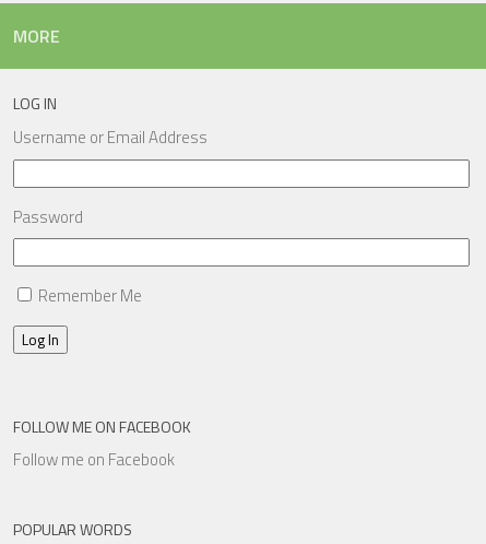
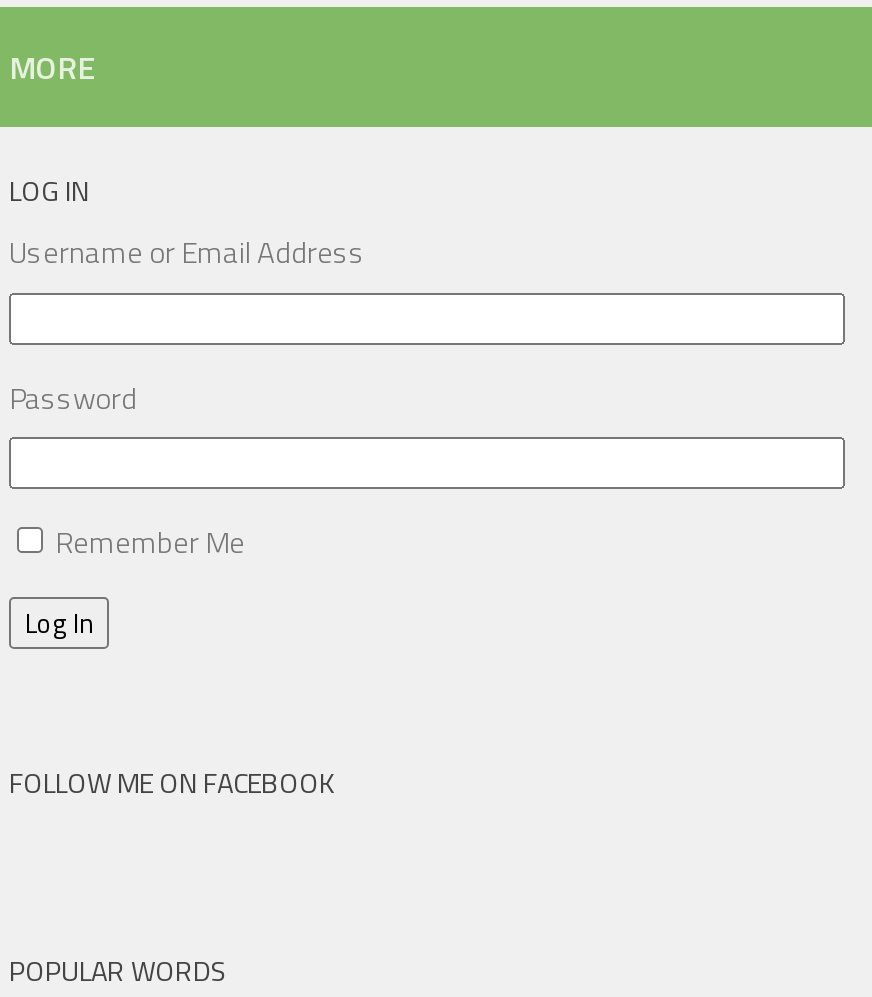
[13,447,175,472] Follow me on Facebook -> none

